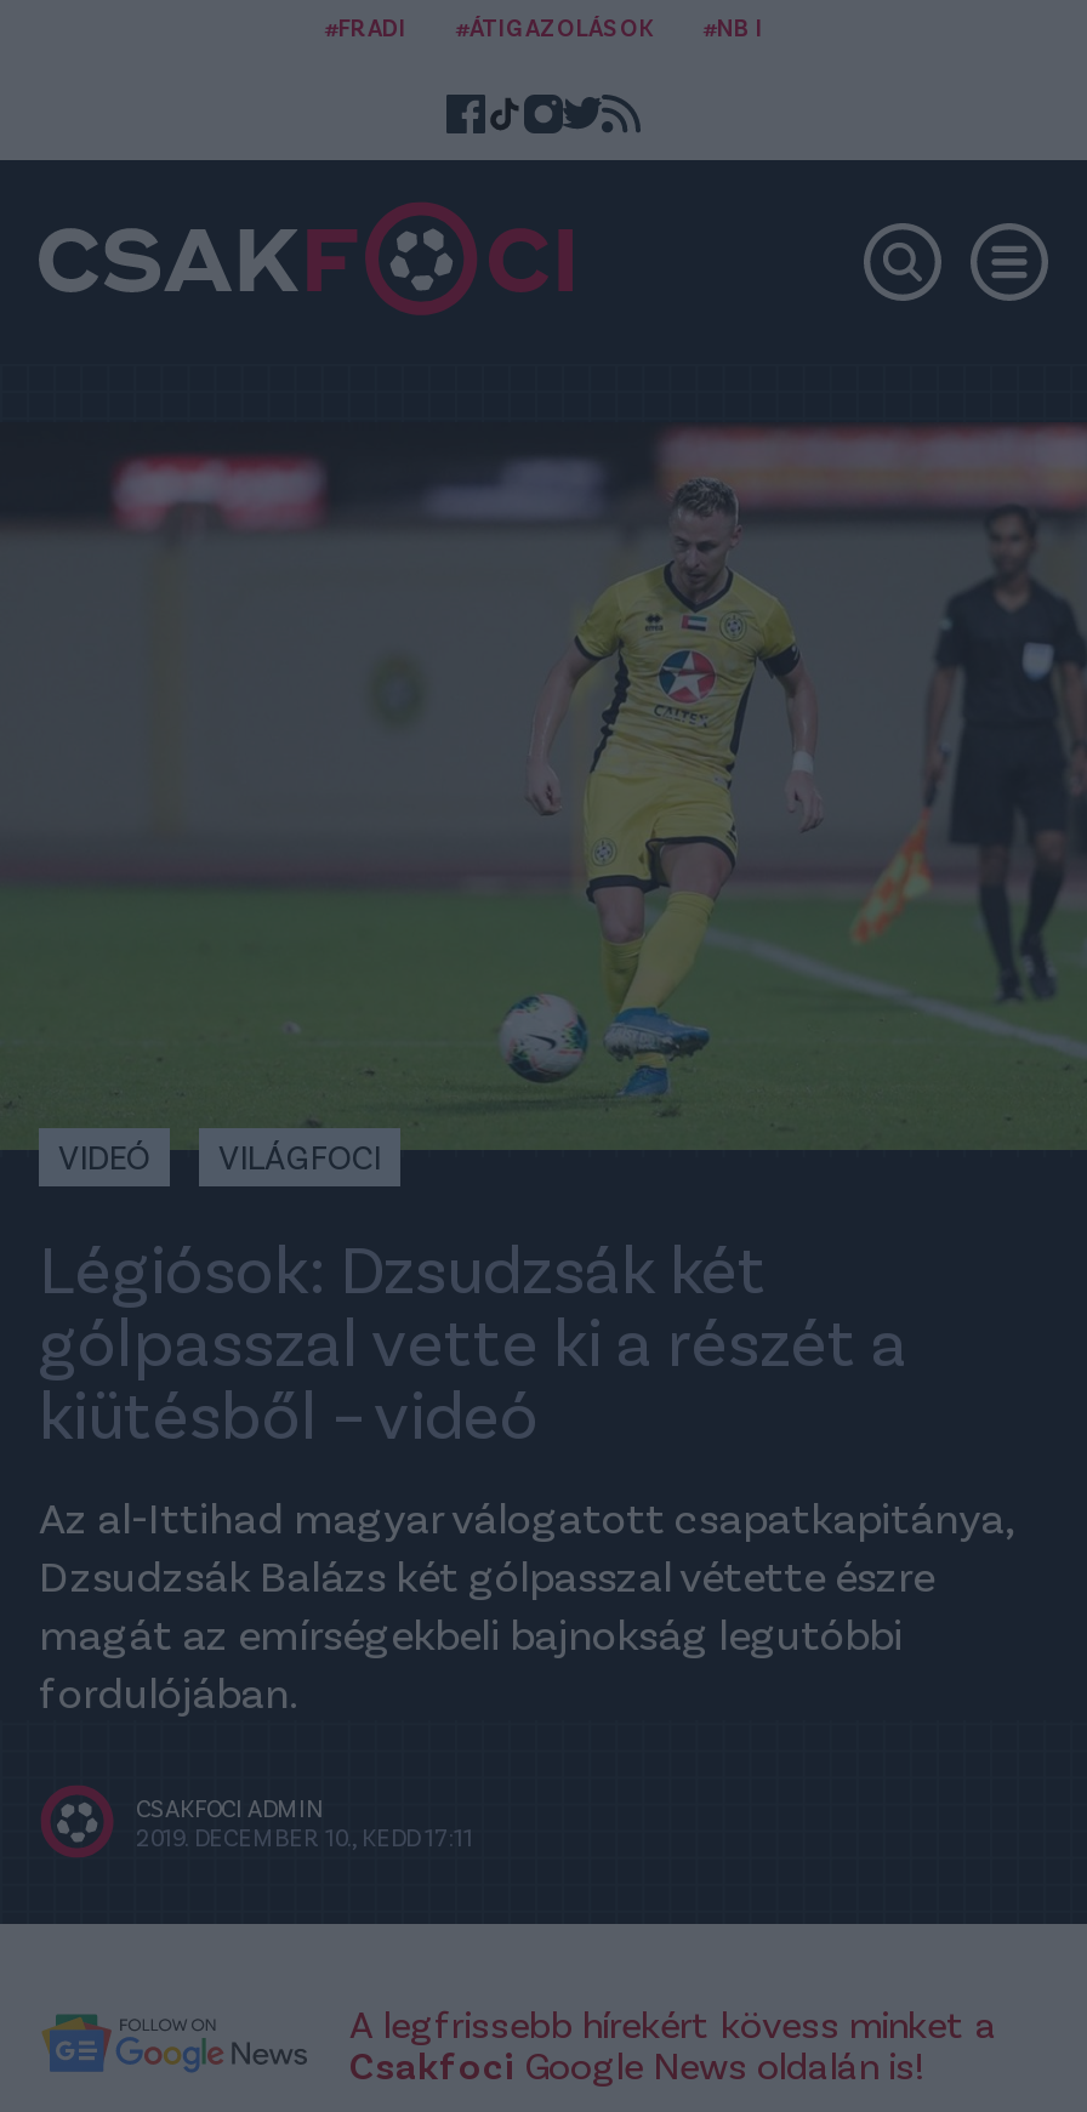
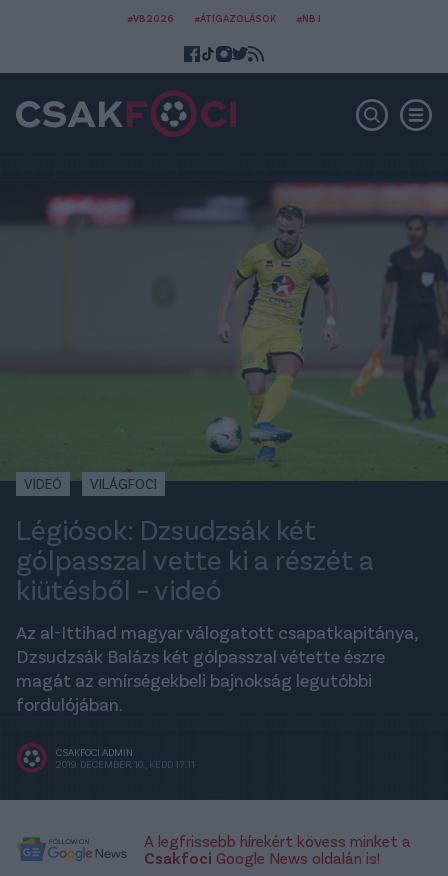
[324,12,406,41] #FRADI -> [127,12,174,24] #VB2026

